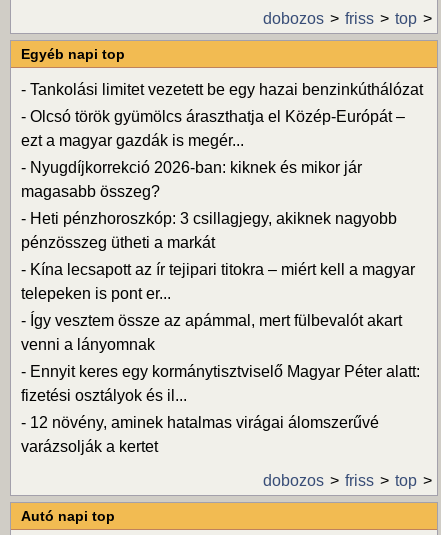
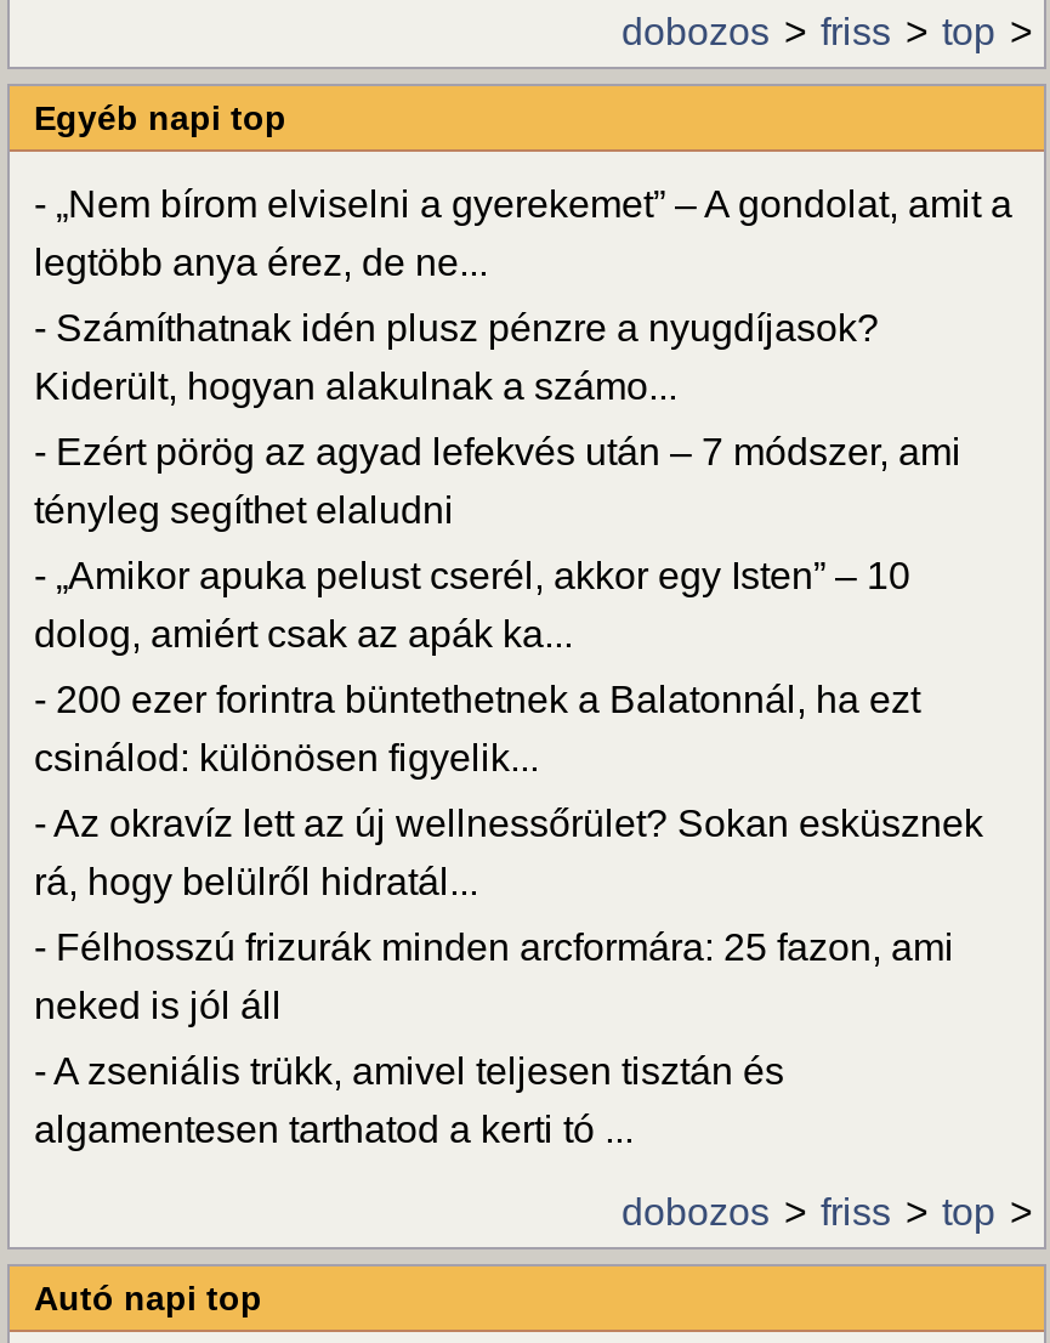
[21,81,423,98] - Tankolási limitet vezetett be egy hazai benzinkúthálózat -> [34,183,1012,283] - „Nem bírom elviselni a gyerekemet” – A gondolat, amit a | legtöbb anya érez, de ne...
[21,108,405,149] - Olcsó török gyümölcs áraszthatja el Közép-Európát – | ezt a magyar gazdák is megér... -> [34,307,879,407] - Számíthatnak idén plusz pénzre a nyugdíjasok? | Kiderült, hogyan alakulnak a számo...
[21,159,362,200] - Nyugdíjkorrekció 2026-ban: kiknek és mikor jár | magasabb összeg? -> [34,431,961,531] - Ezért pörög az agyad lefekvés után – 7 módszer, ami | tényleg segíthet elaludni
[21,210,397,251] - Heti pénzhoroszkóp: 3 csillagjegy, akiknek nagyobb | pénzösszeg ütheti a markát -> [34,555,910,654] - „Amikor apuka pelust cserél, akkor egy Isten” – 10 | dolog, amiért csak az apák ka...
[21,261,415,302] - Kína lecsapott az ír tejipari titokra – miért kell a magyar | telepeken is pont er... -> [34,679,920,778] - 200 ezer forintra büntethetnek a Balatonnál, ha ezt | csinálod: különösen figyelik...
[21,312,402,353] - Így vesztem össze az apámmal, mert fülbevalót akart | venni a lányomnak -> [34,803,983,902] - Az okravíz lett az új wellnessőrület? Sokan esküsznek | rá, hogy belülről hidratál...
[21,363,420,404] - Ennyit keres egy kormánytisztviselő Magyar Péter alatt: | fizetési osztályok és il... -> [34,926,954,1026] - Félhosszú frizurák minden arcformára: 25 fazon, ami | neked is jól áll
[21,414,379,455] - 12 növény, aminek hatalmas virágai álomszerűvé | varázsolják a kertet -> [34,1050,784,1150] - A zseniális trükk, amivel teljesen tisztán és | algamentesen tarthatod a kerti tó ...

